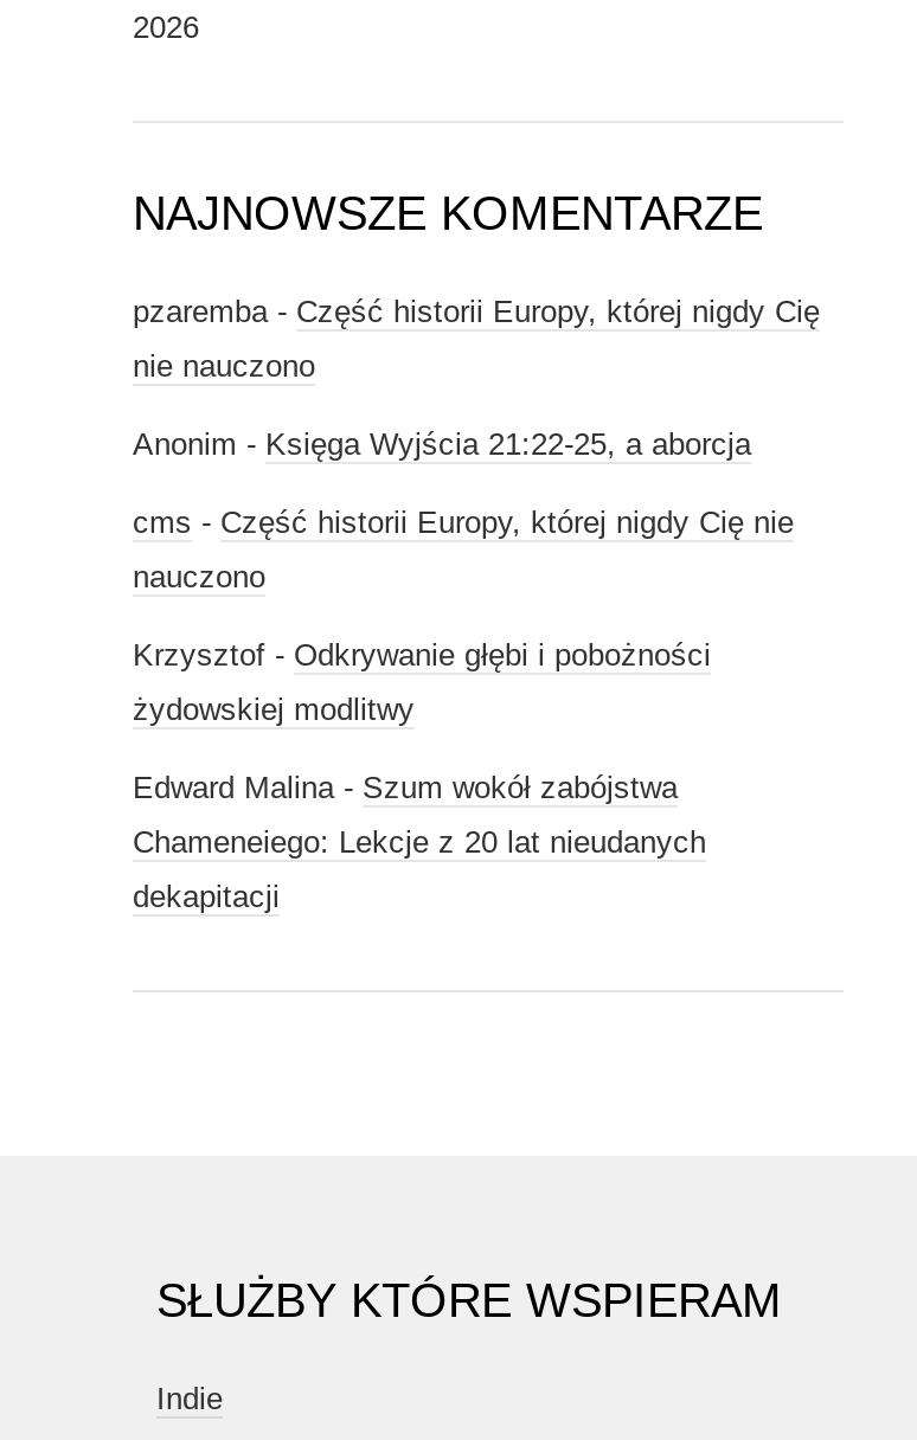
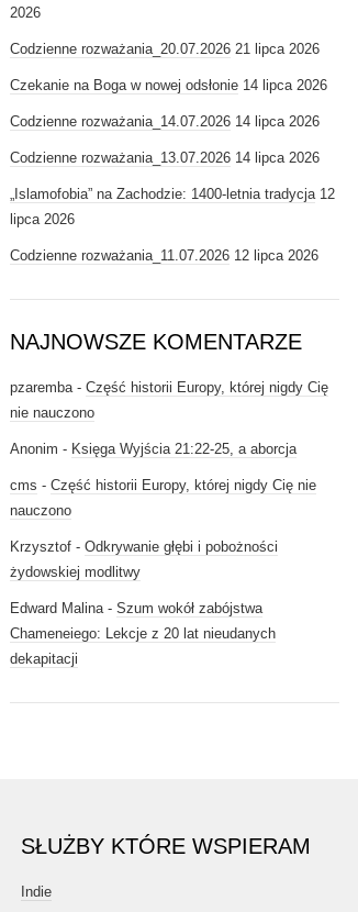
none -> [10,41,335,264] Codzienne rozważania_20.07.2026 21 lipca 2026 | Czekanie na Boga w nowej odsłonie 14 lipca 2026 | Codzienne rozważania_14.07.2026 14 lipca 2026 | Codzienne rozważania_13.07.2026 14 lipca 2026 | „Islamofobia” na Zachodzie: 1400-letnia tradycja 12 | lipca 2026 | Codzienne rozważania_11.07.2026 12 lipca 2026

